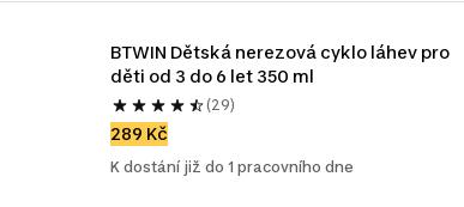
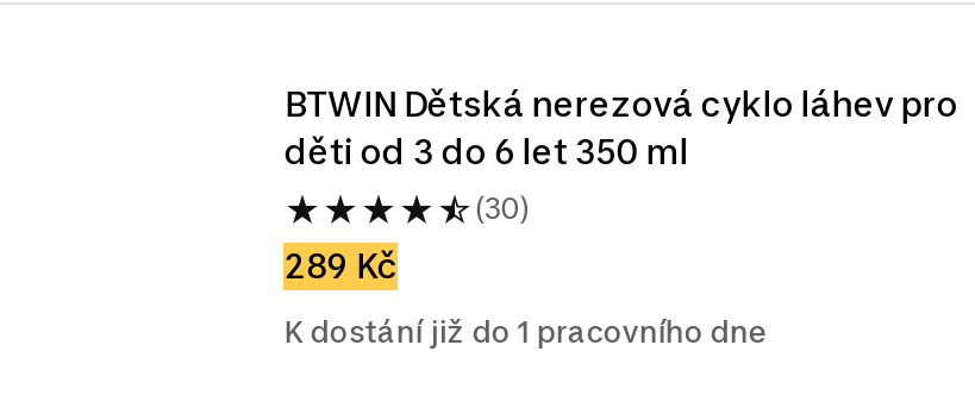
[207,96,235,114] (29) -> [475,190,529,226] (30)

